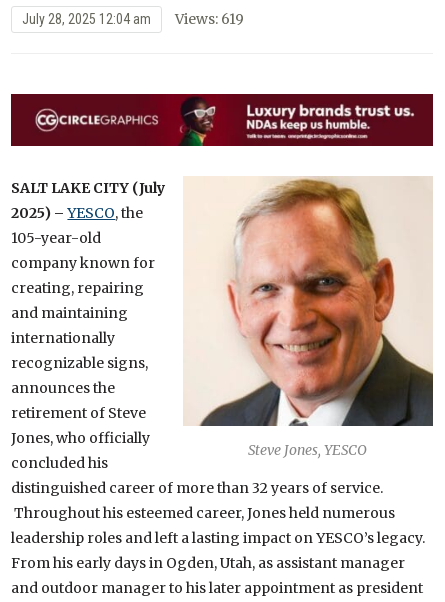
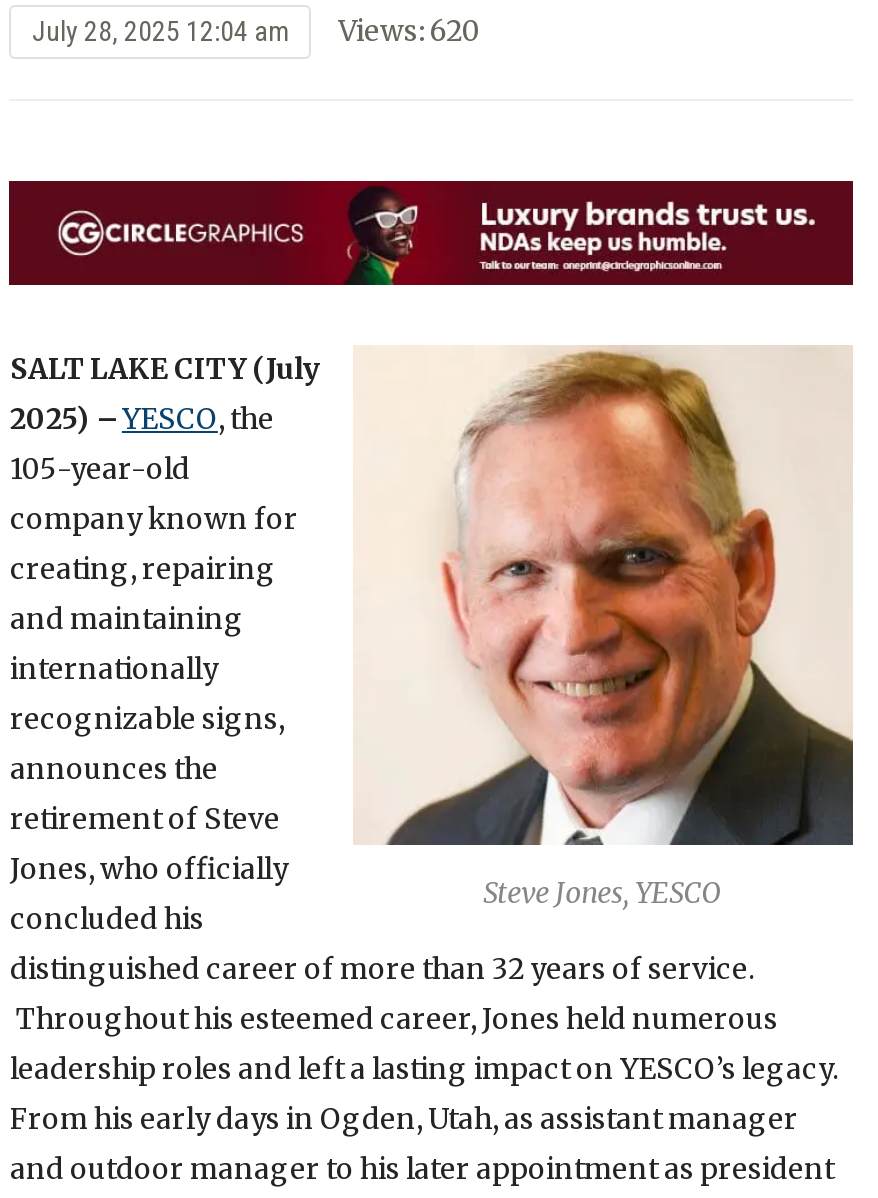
[22,10,244,28] July 28, 2025 12:04 am Views: 619 -> [32,13,480,49] July 28, 2025 12:04 am Views: 620

